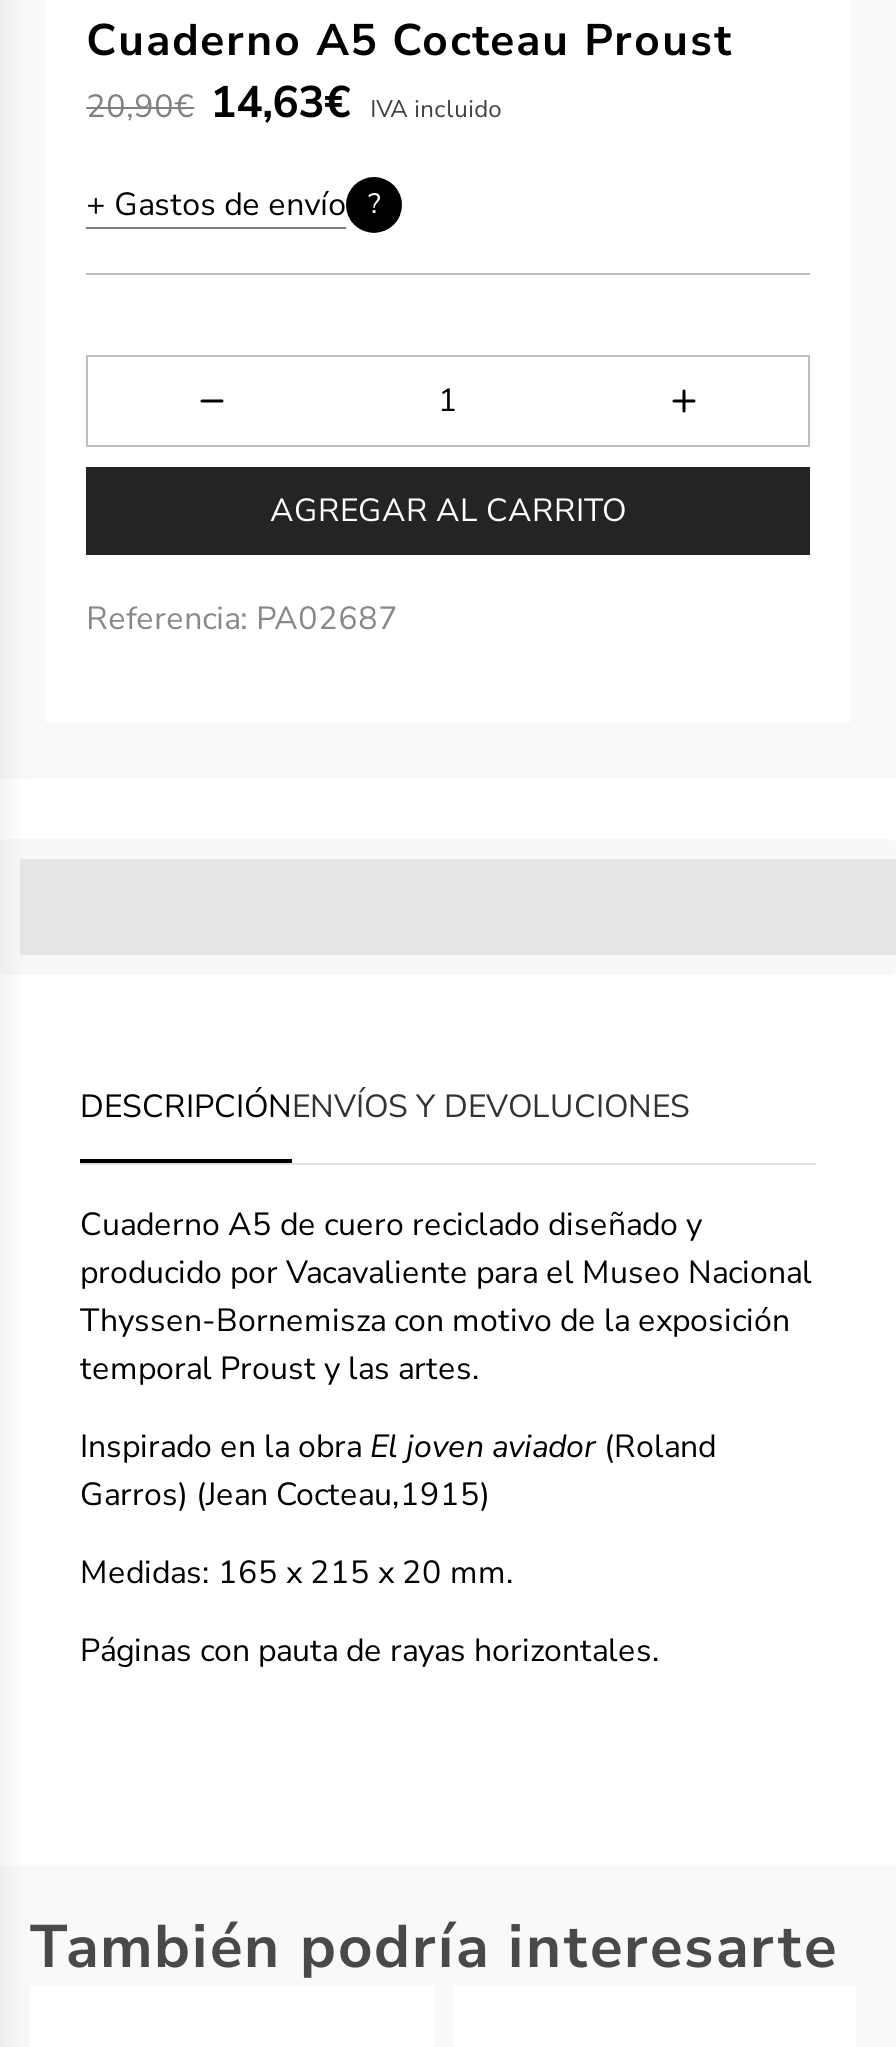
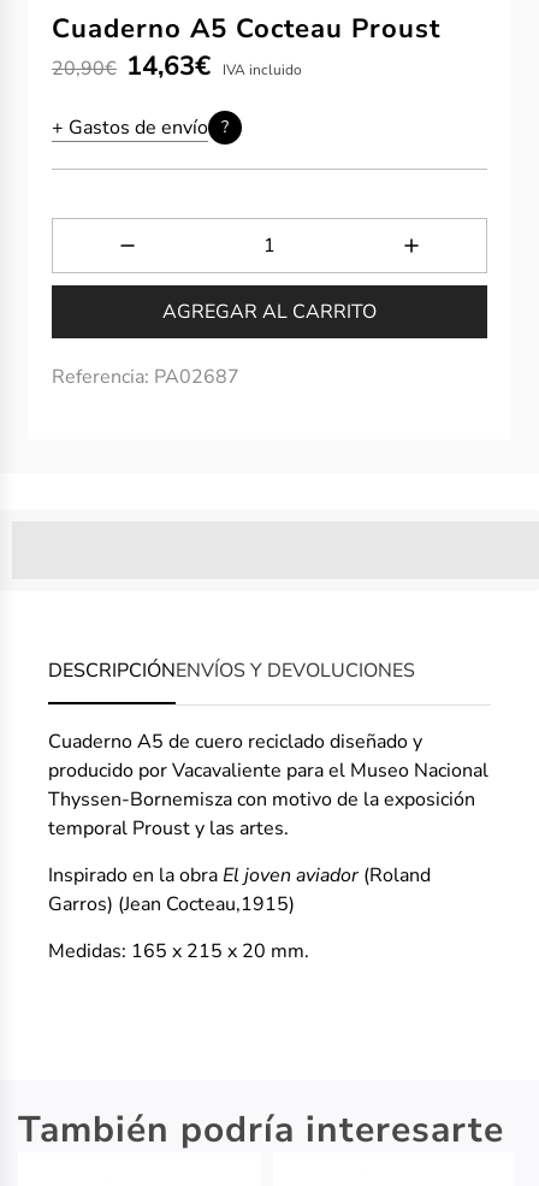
[80,1629,660,1673] Páginas con pauta de rayas horizontales. -> none

